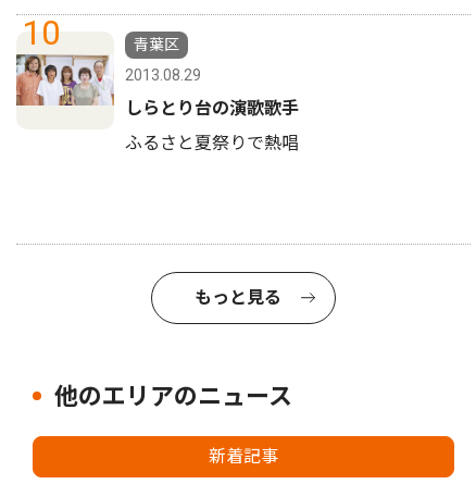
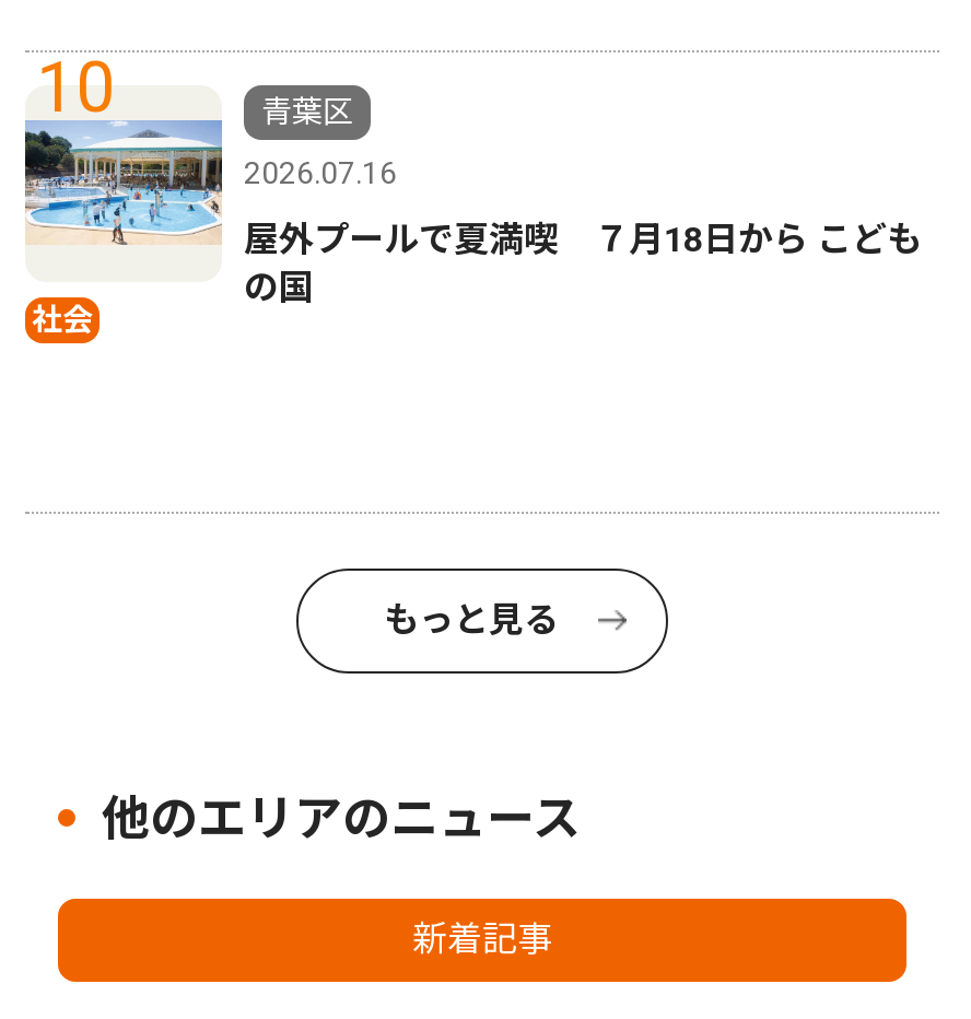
[15,49,299,153] [image] | 2013.08.29 | しらとり台の演歌歌手 | ふるさと夏祭りで熱唱 -> [25,118,922,307] [image] | 2026.07.16 | 屋外プールで夏満喫 ７月18日から こども | の国
none -> [32,301,93,336] 社会

